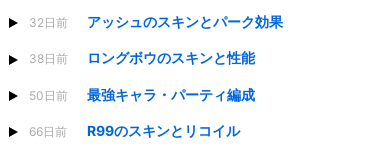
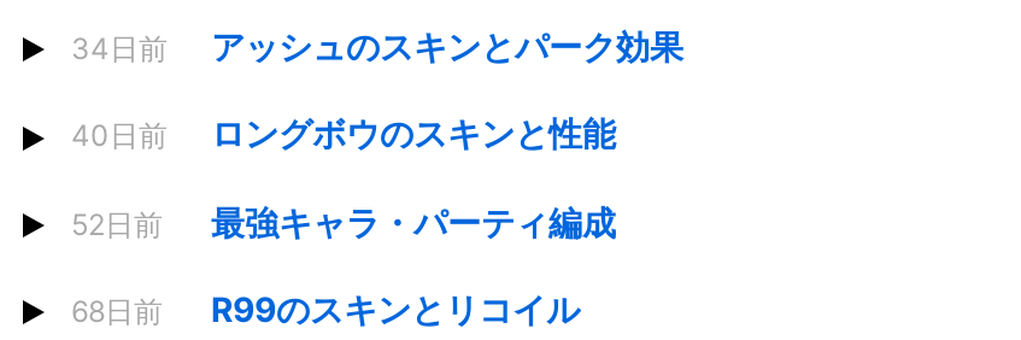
[29,13,283,30] 32日前 アッシュのスキンとパーク効果 -> [71,26,683,67] 34日前 アッシュのスキンとパーク効果
[29,49,255,66] 38日前 ロングボウのスキンと性能 -> [71,113,616,154] 40日前 ロングボウのスキンと性能
[29,85,255,102] 50日前 最強キャラ・パーティ編成 -> [71,200,616,241] 52日前 最強キャラ・パーティ編成
[29,122,240,139] 66日前 R99のスキンとリコイル -> [71,287,580,328] 68日前 R99のスキンとリコイル

